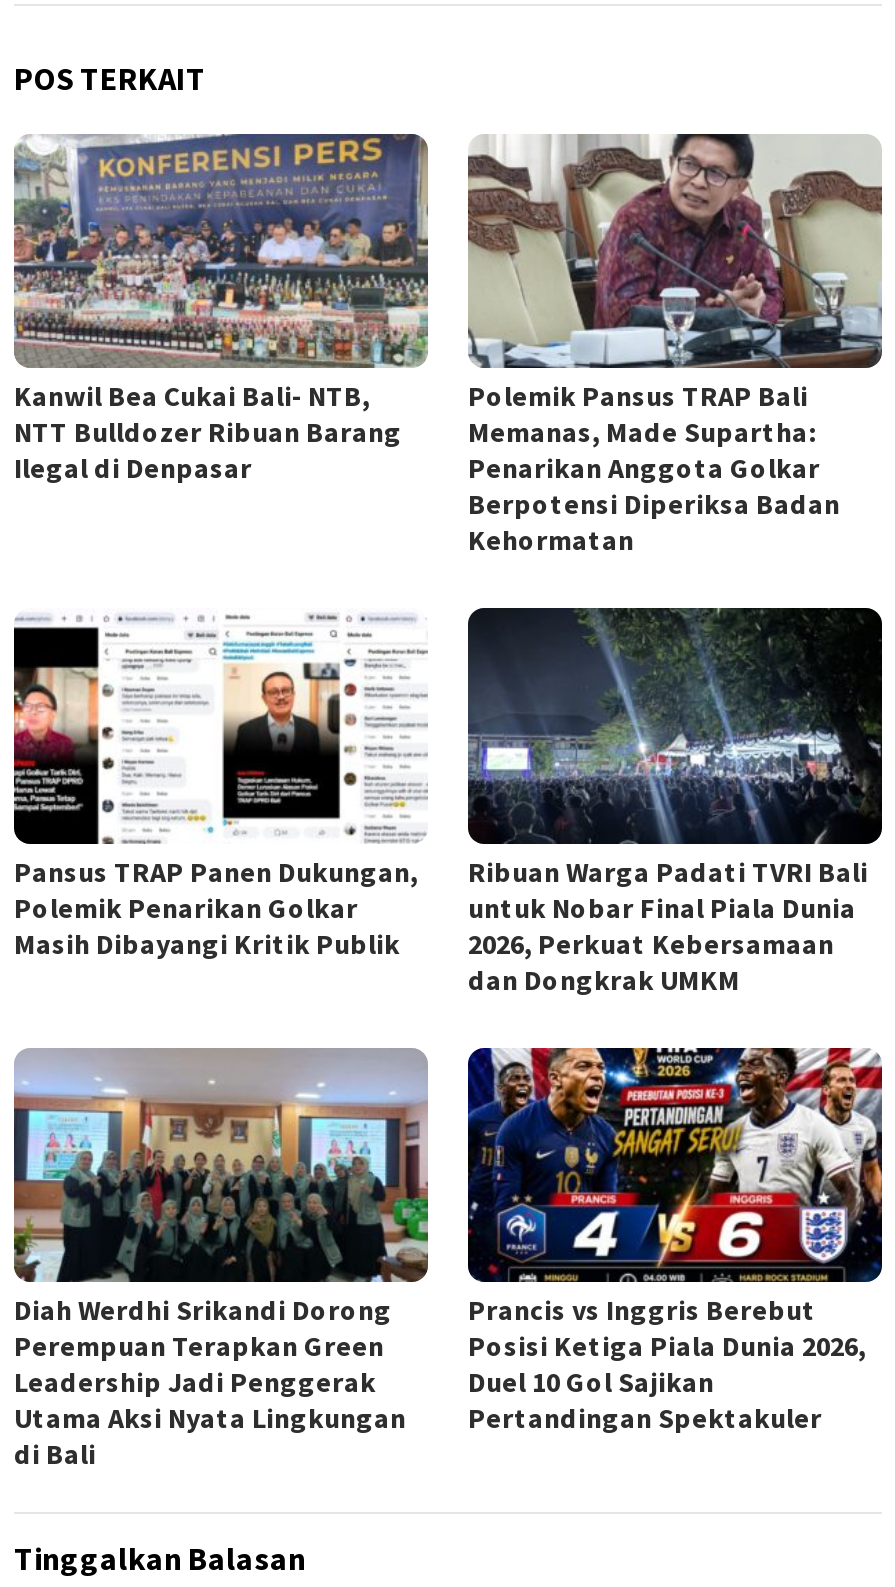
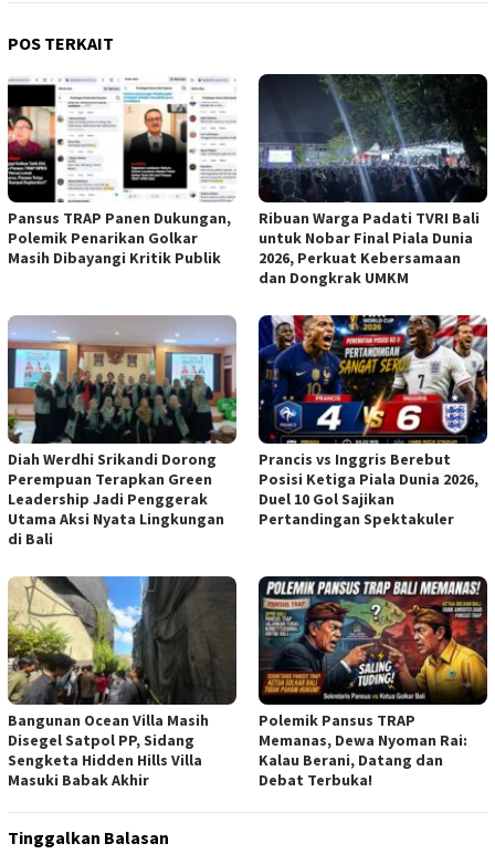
[12,132,430,486] [image] | Kanwil Bea Cukai Bali- NTB, | NTT Bulldozer Ribuan Barang | Ilegal di Denpasar -> none
[466,134,884,558] [image] | Polemik Pansus TRAP Bali | Memanas, Made Supartha: | Penarikan Anggota Golkar | Berpotensi Diperiksa Badan | Kehormatan -> none
moved [14,604,884,1472] -> [8,70,488,548]: [image] | Pansus TRAP Panen Dukungan, | Polemik Penarikan Golkar | ... | Duel 10 Gol Sajikan | Pertandingan Spektakuler
none -> [7,575,238,790] [image] | Bangunan Ocean Villa Masih | Disegel Satpol PP, Sidang | Sengketa Hidden Hills Villa | Masuki Babak Akhir
none -> [257,575,488,790] [image] | Polemik Pansus TRAP | Memanas, Dewa Nyoman Rai: | Kalau Berani, Datang dan | Debat Terbuka!

